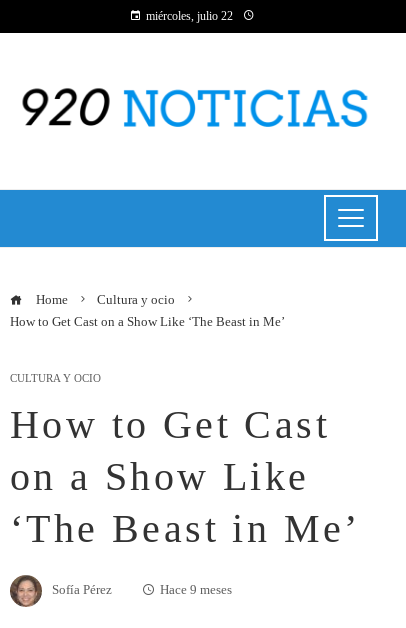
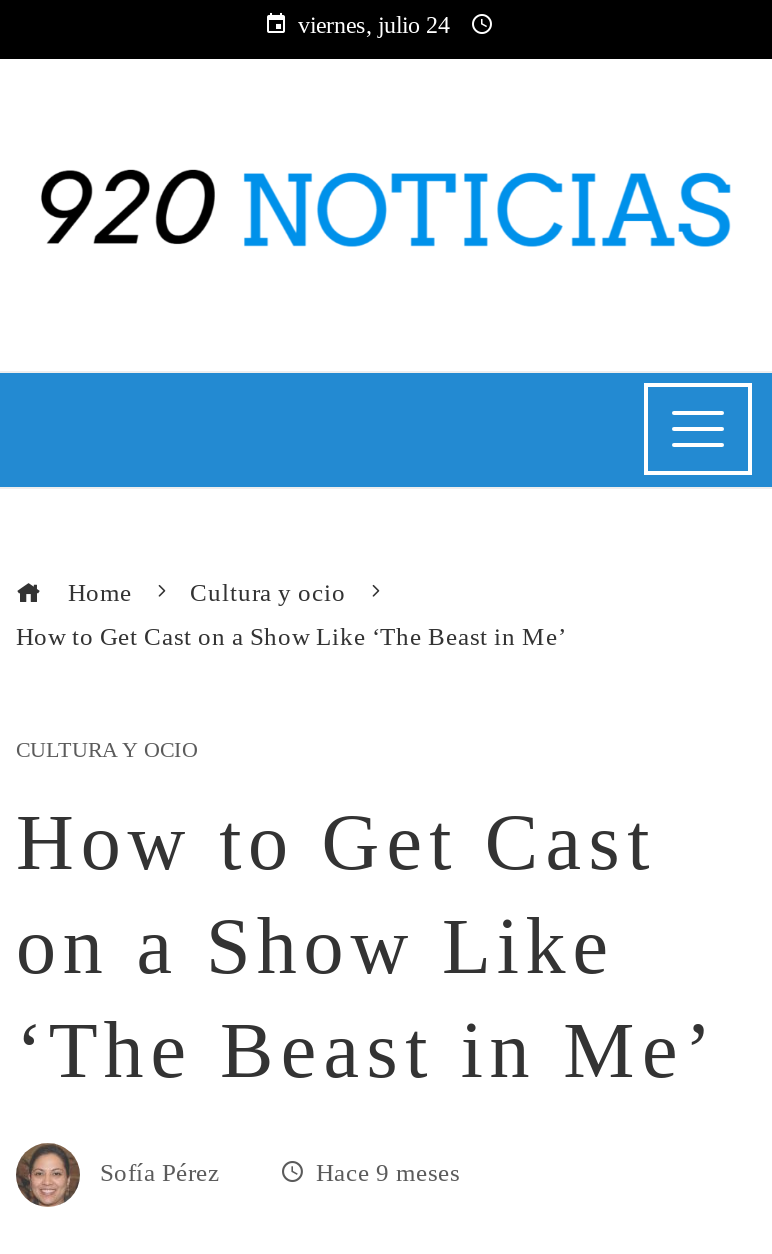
[145,9,232,23] miércoles, julio 22 -> [298,11,450,39] viernes, julio 24

